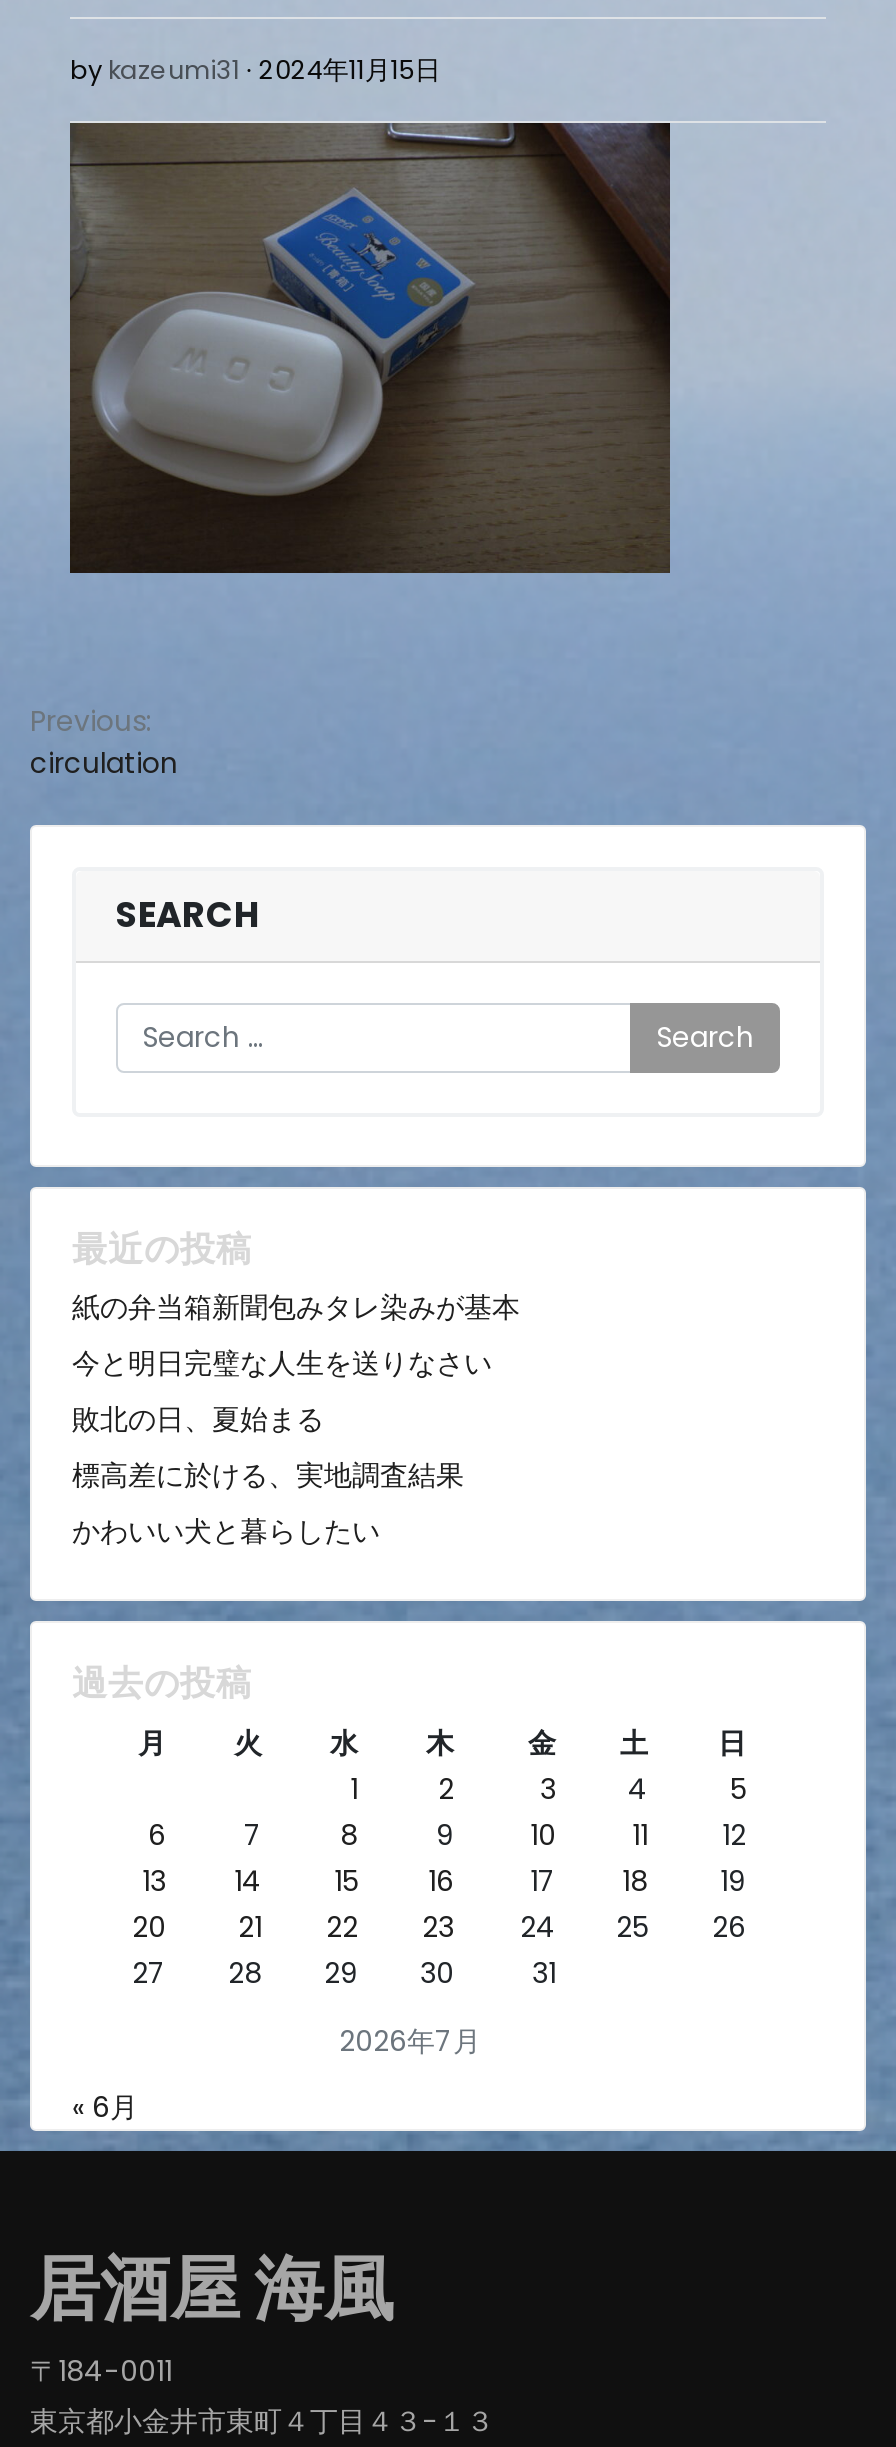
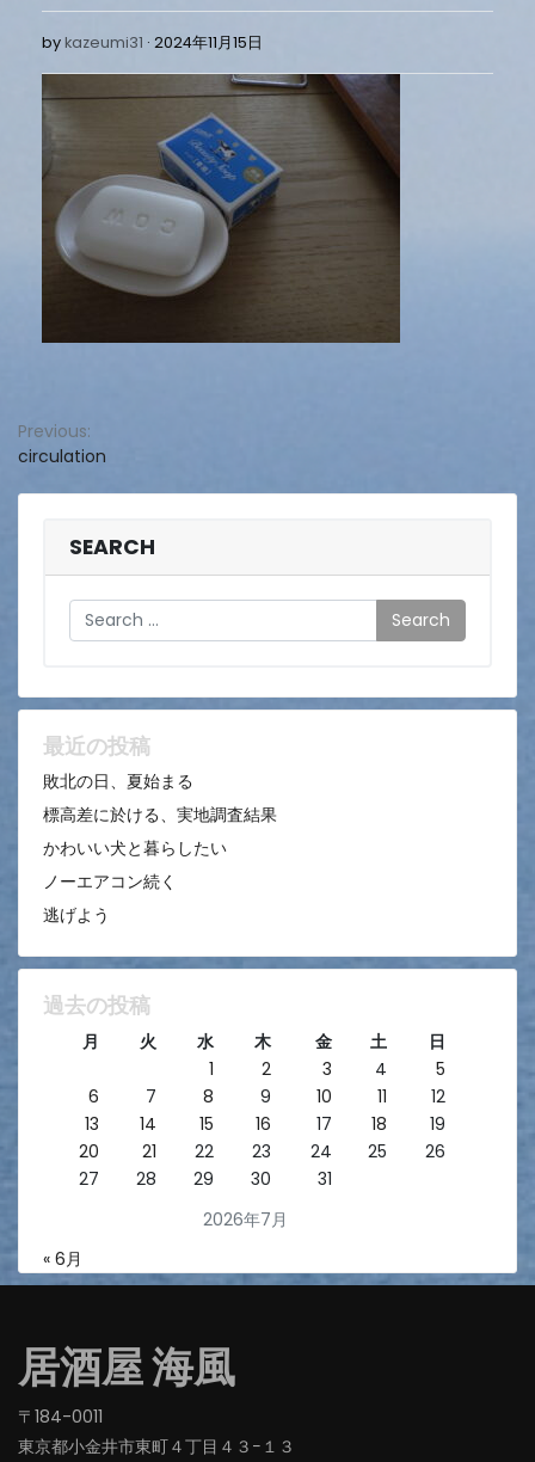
[72,1287,520,1383] 紙の弁当箱新聞包みタレ染みが基本 | 今と明日完璧な人生を送りなさい -> none
moved [72,1399,464,1551] -> [43,769,277,860]: 敗北の日、夏始まる | 標高差に於ける、実地調査結果 | かわいい犬と暮らしたい
none -> [43,870,177,927] ノーエアコン続く | 逃げよう

